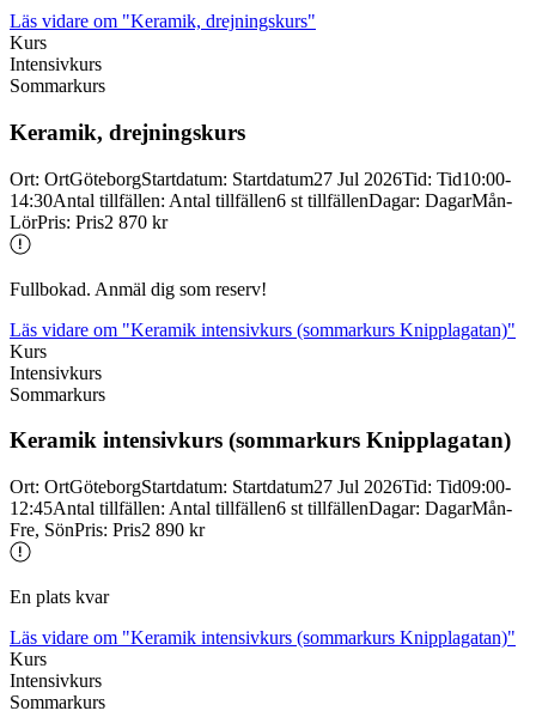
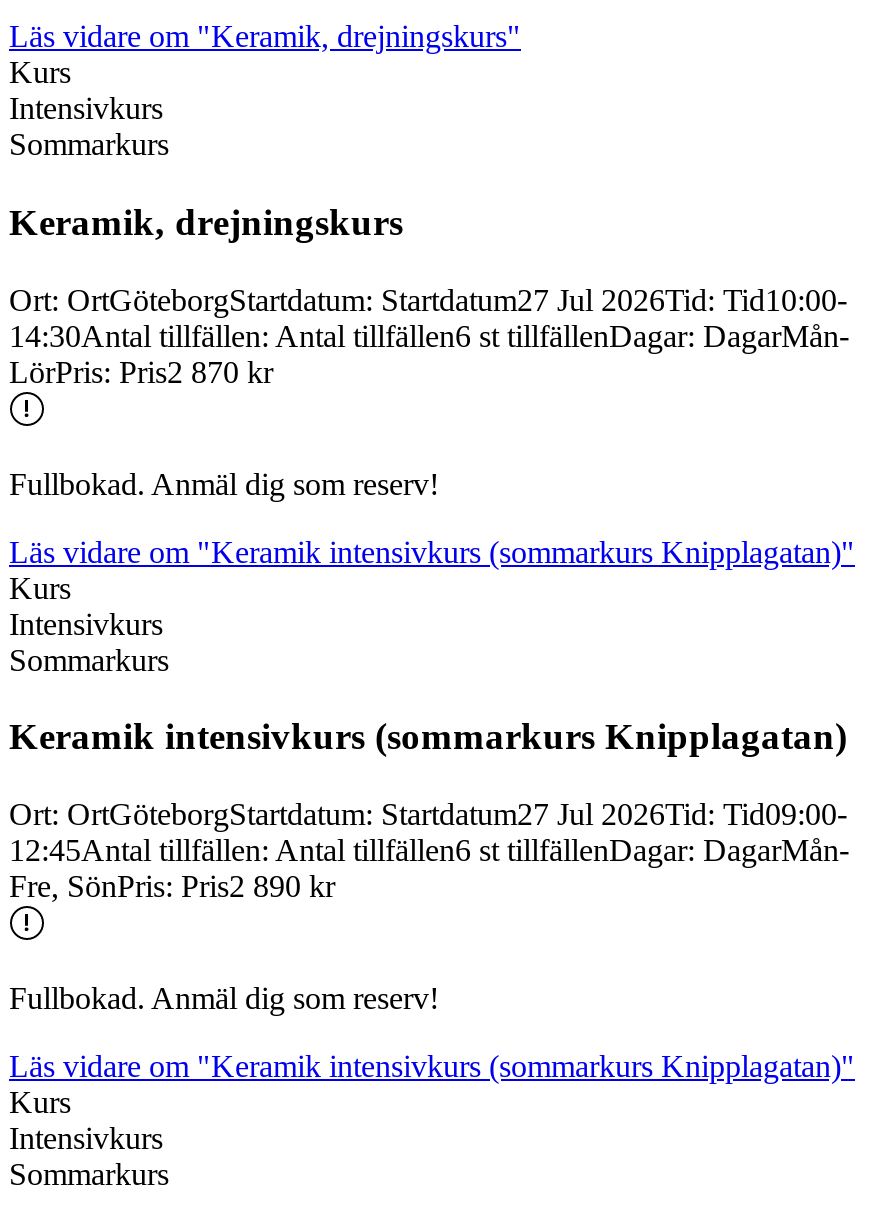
[10,587,109,607] En plats kvar -> [9,981,439,1015] Fullbokad. Anmäl dig som reserv!

